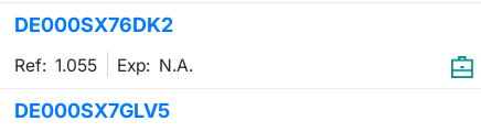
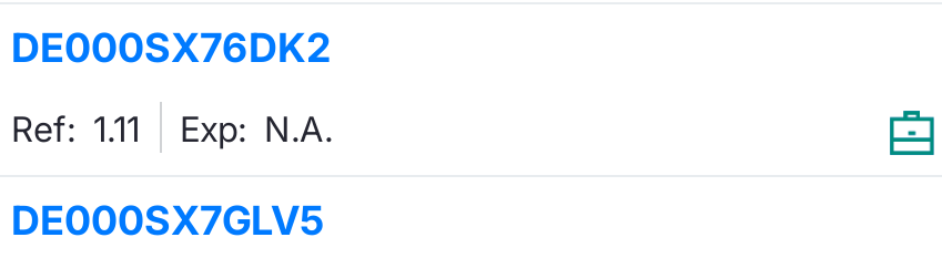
[14,54,193,75] Ref: 1.055 Exp: N.A. -> [11,107,333,149] Ref: 1.11 Exp: N.A.

